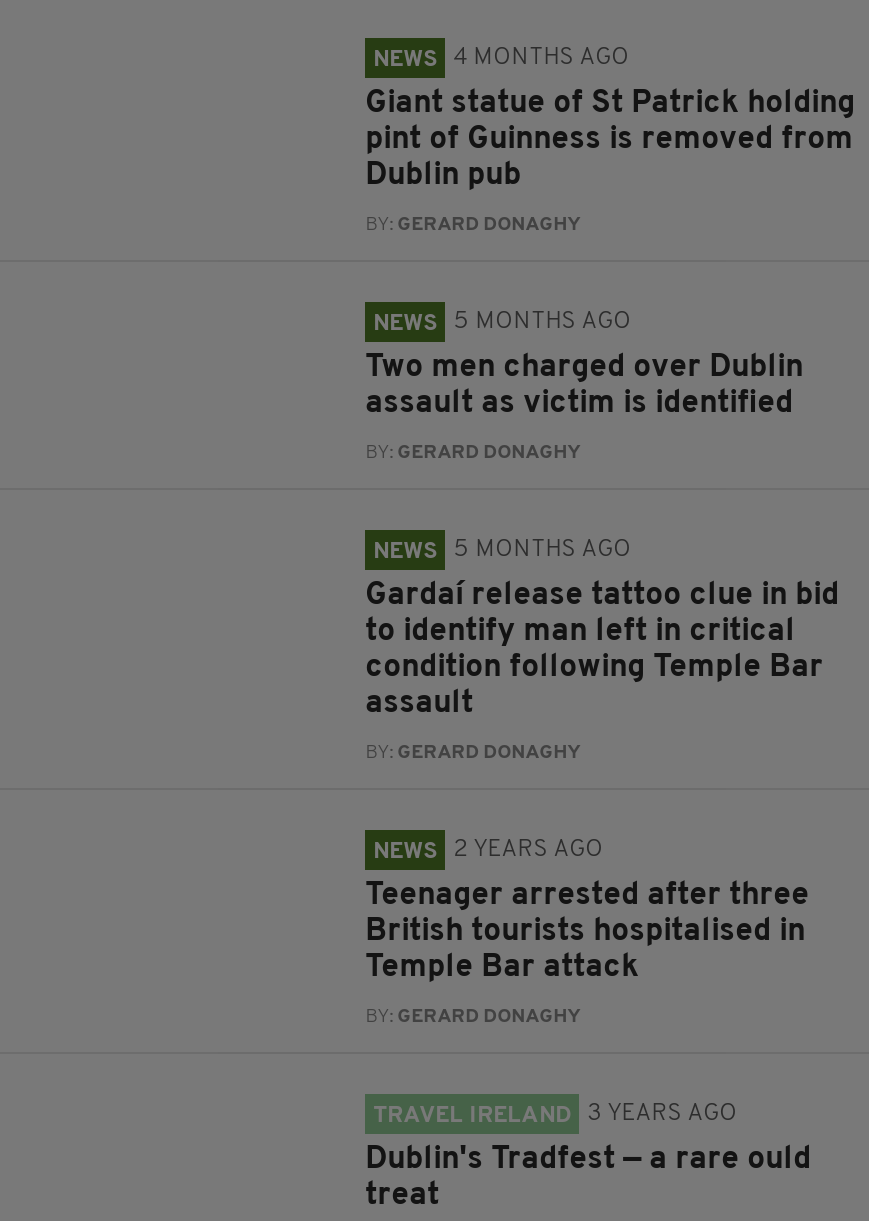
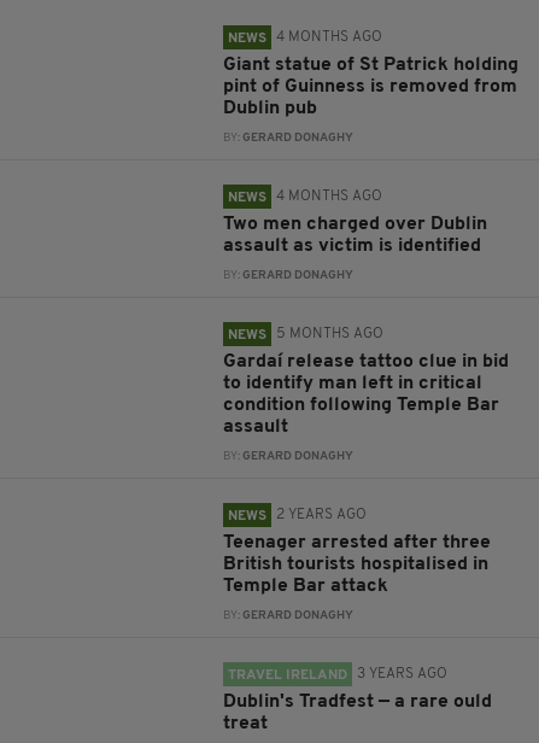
[373,310,631,336] NEWS 5 MONTHS AGO -> [228,189,382,205] NEWS 4 MONTHS AGO

